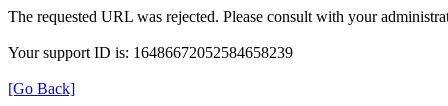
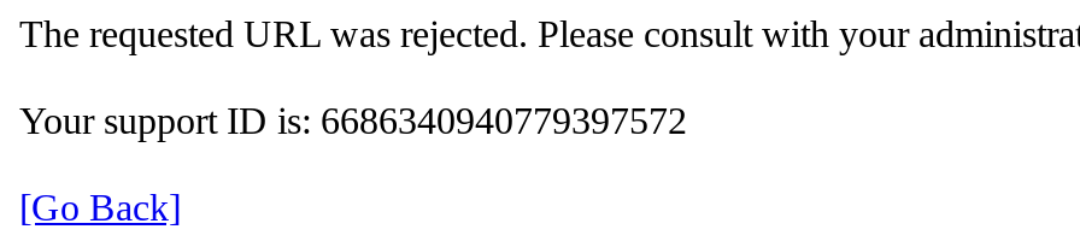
[8,44,293,61] Your support ID is: 16486672052584658239 -> [19,100,687,141] Your support ID is: 6686340940779397572

